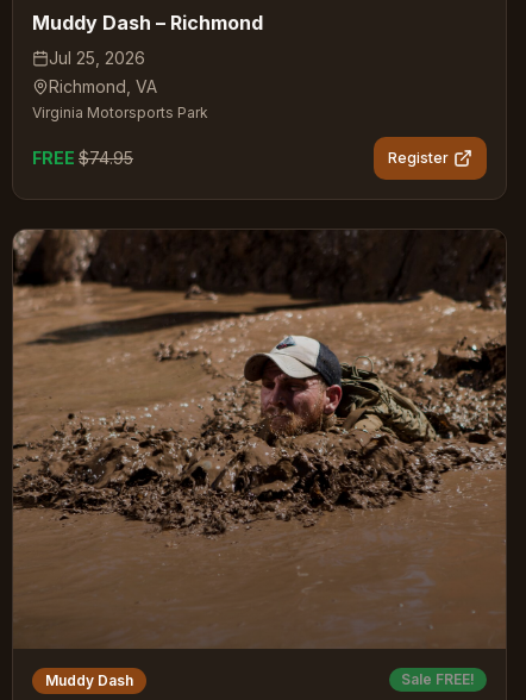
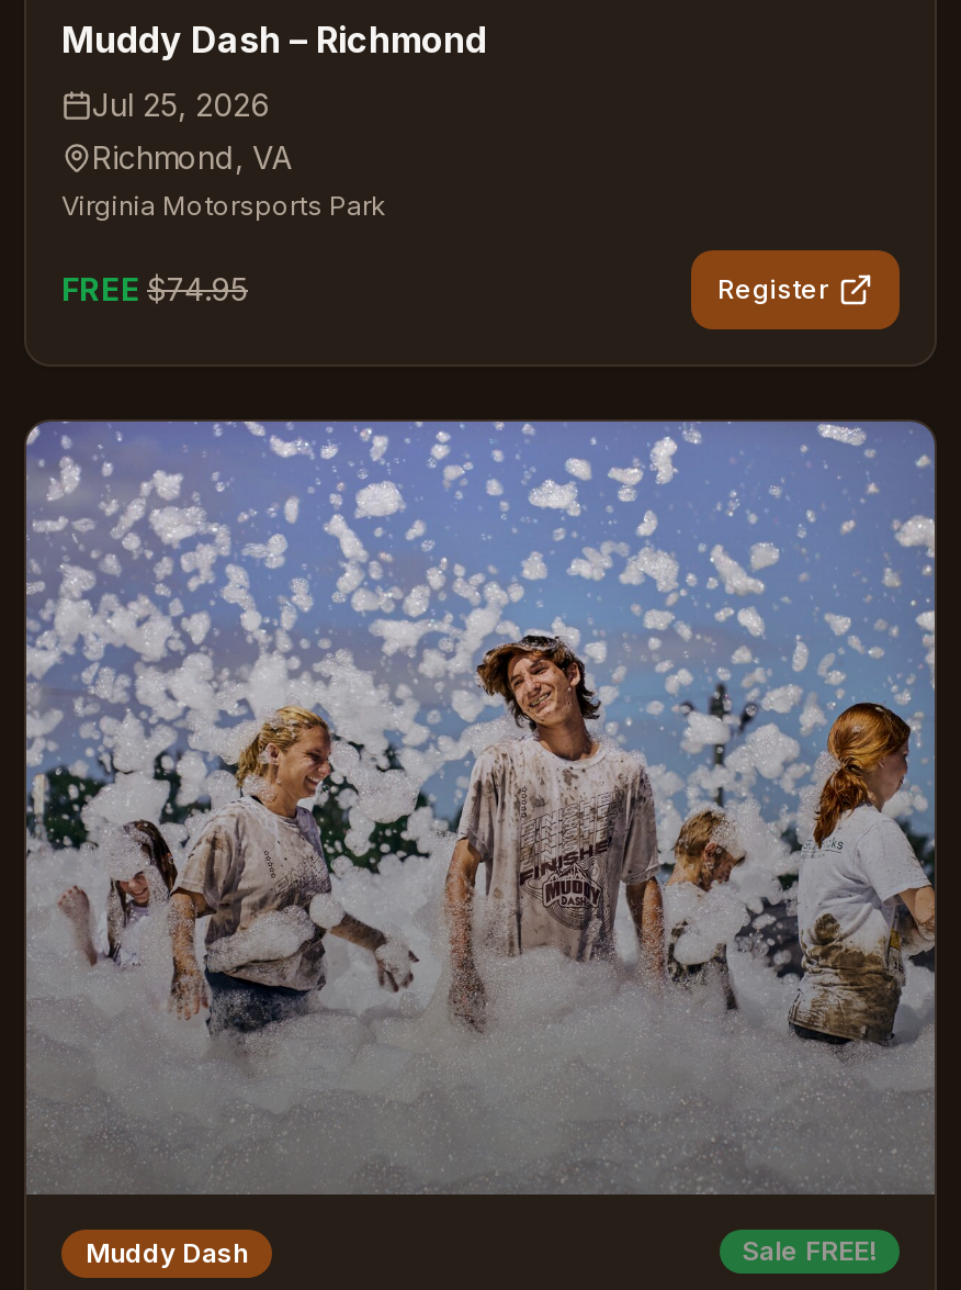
[12,229,507,648] [image] -> [24,419,937,1194] [image]

